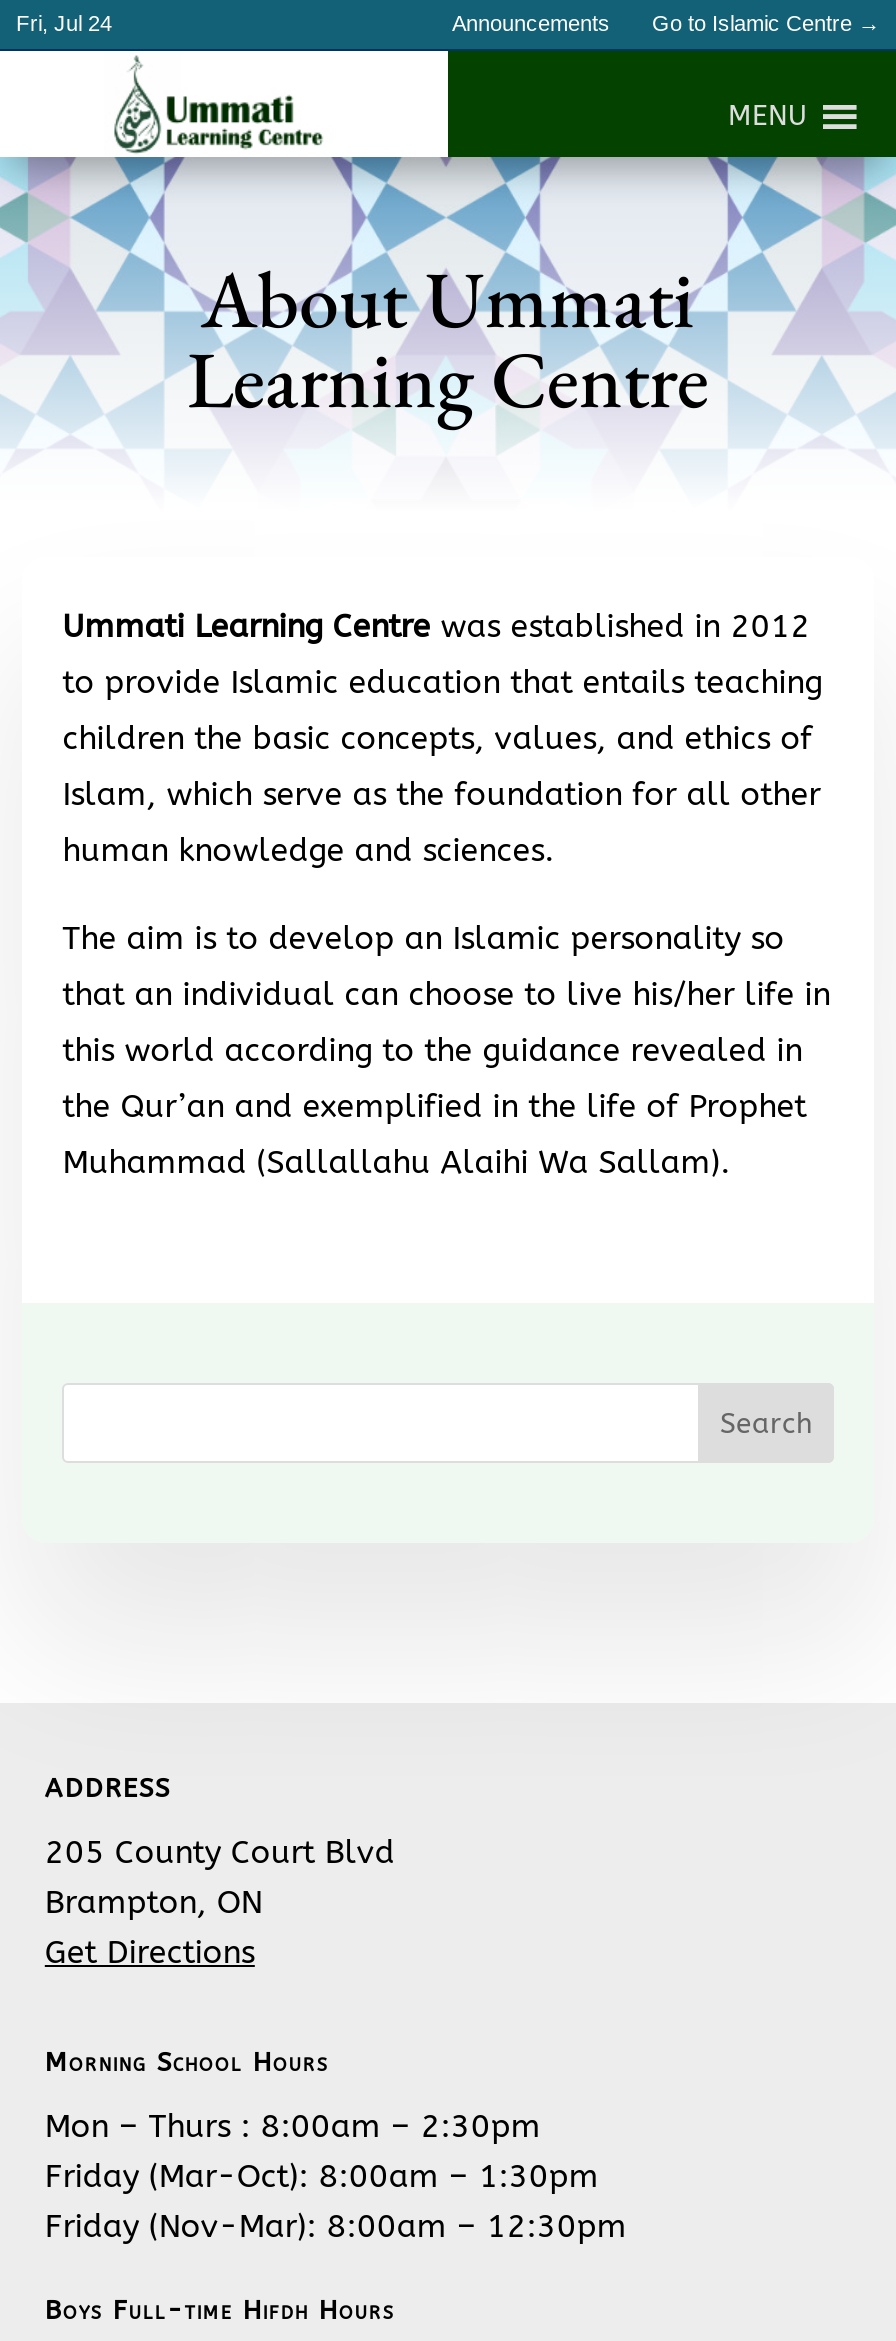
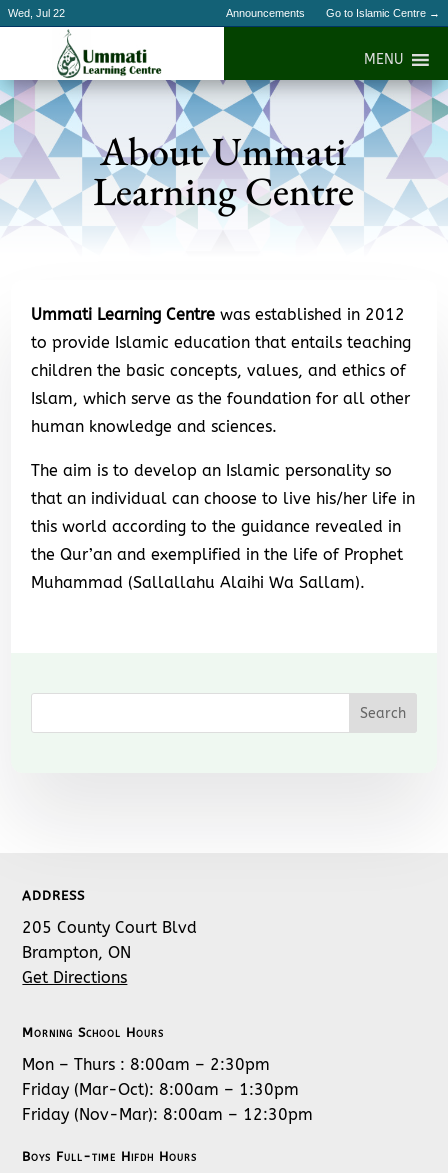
[16,11,112,35] Fri, Jul 24 -> [8,7,65,19] Wed, Jul 22

